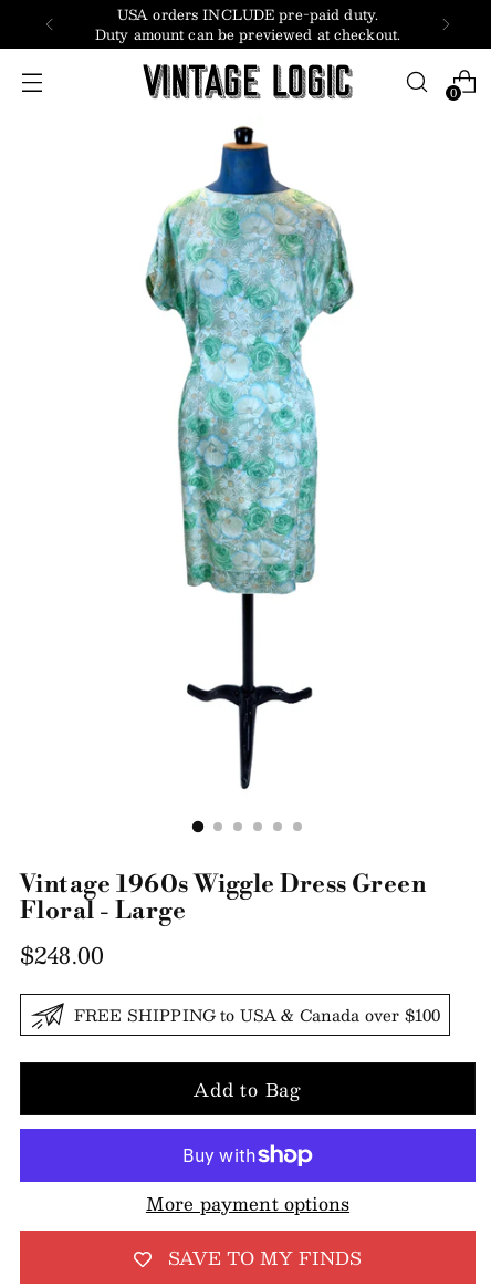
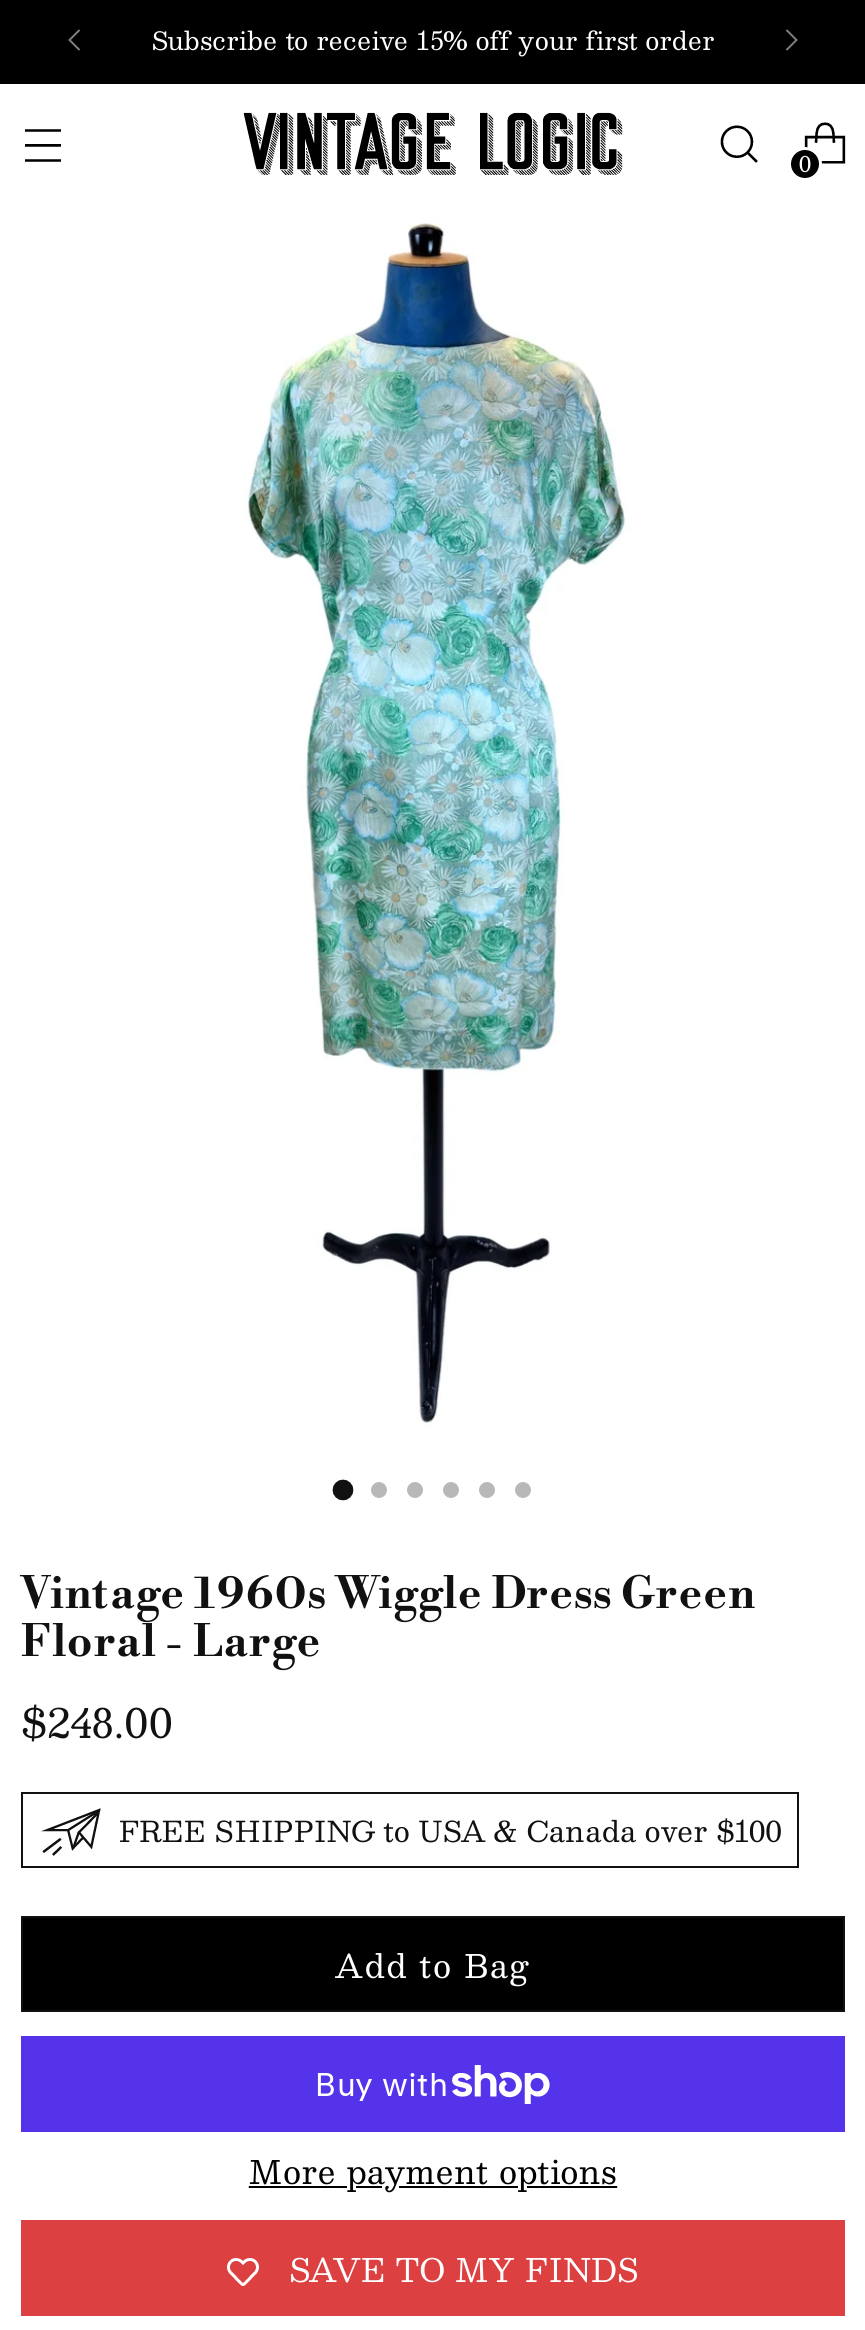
[95,2,400,45] USA orders INCLUDE pre-paid duty. | Duty amount can be previewed at checkout. -> [151,18,715,60] Subscribe to receive 15% off your first order

